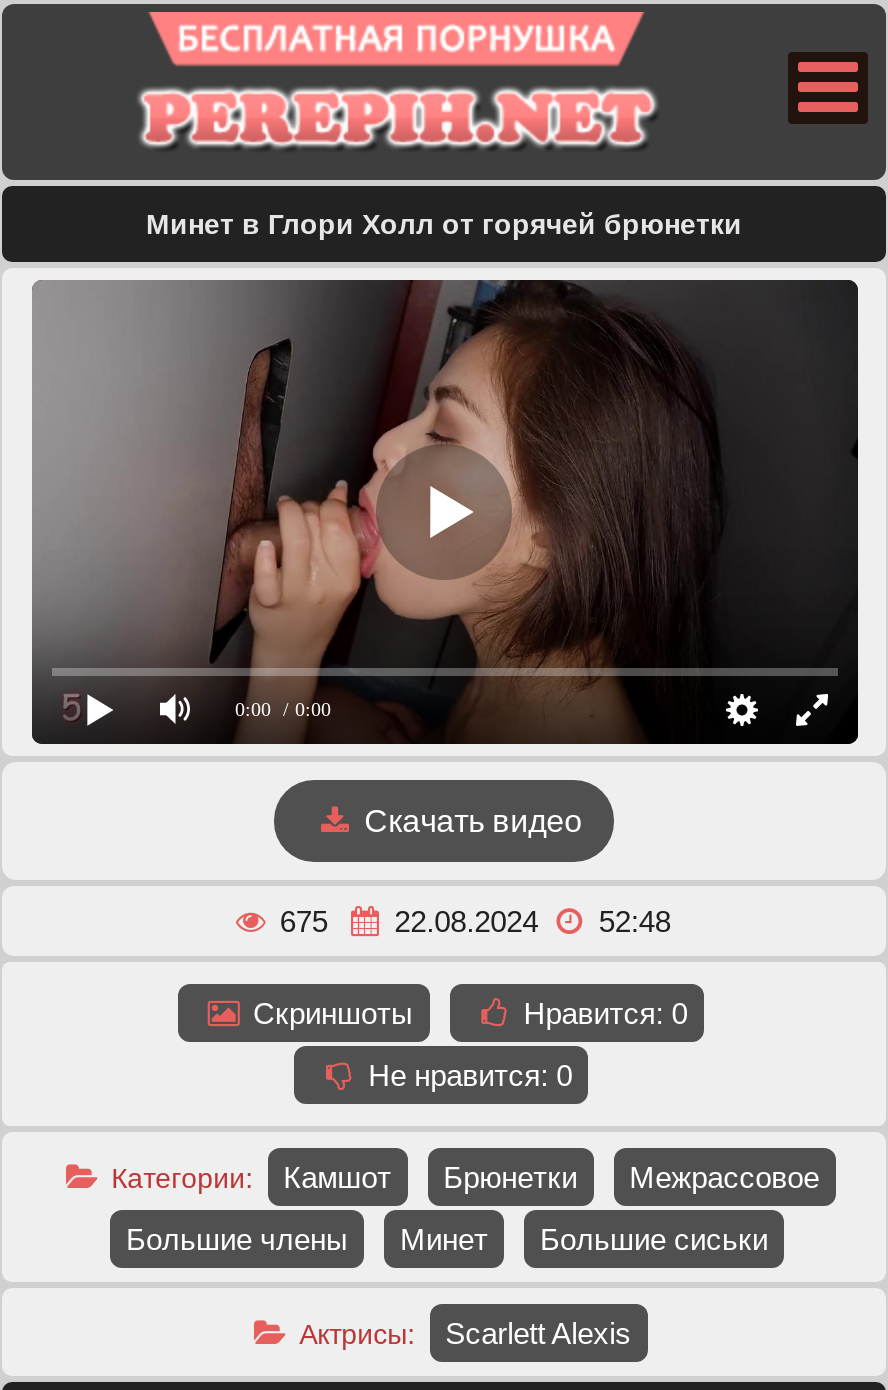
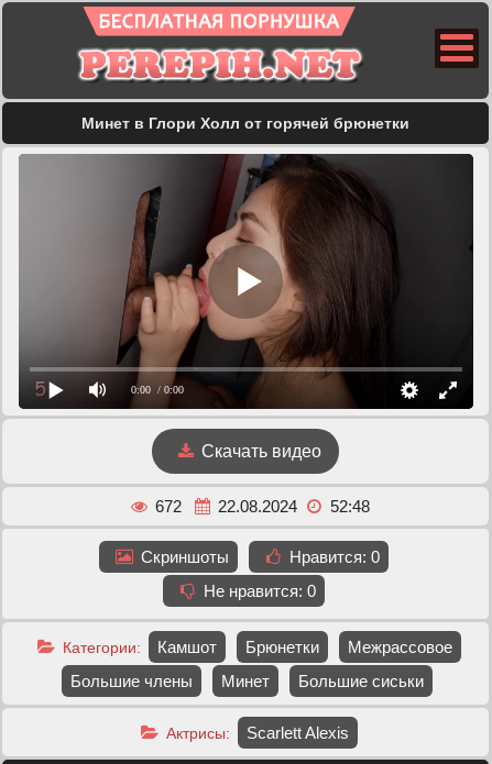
[272,905,671,939] 675 22.08.2024 52:48 -> [151,497,370,516] 672 22.08.2024 52:48

